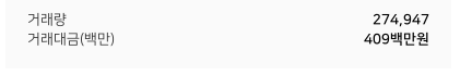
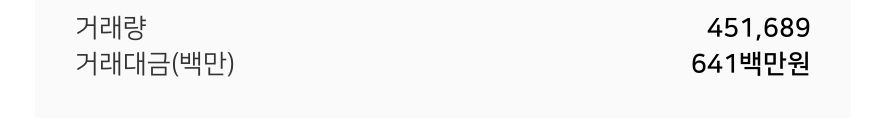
[373,12,429,27] 274,947 -> [707,14,811,42] 451,689
[364,32,429,47] 409백만원 -> [691,50,811,78] 641백만원

